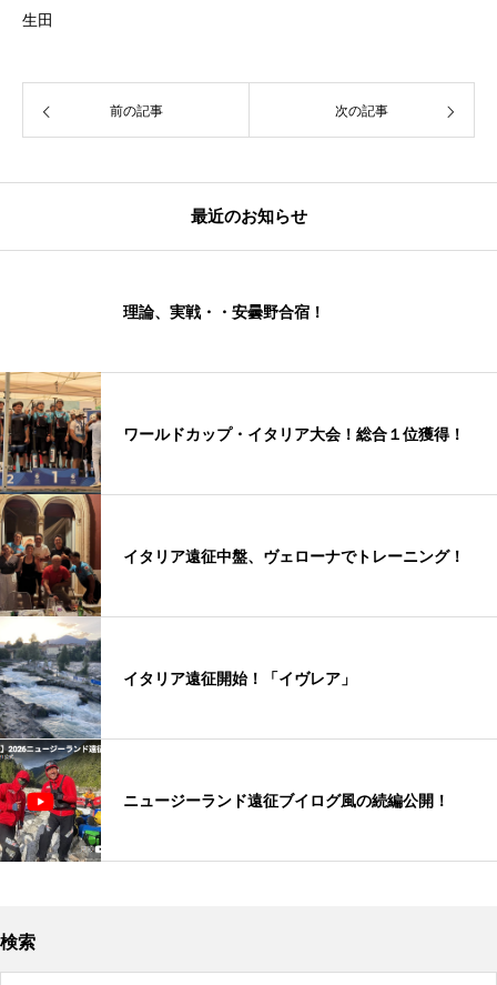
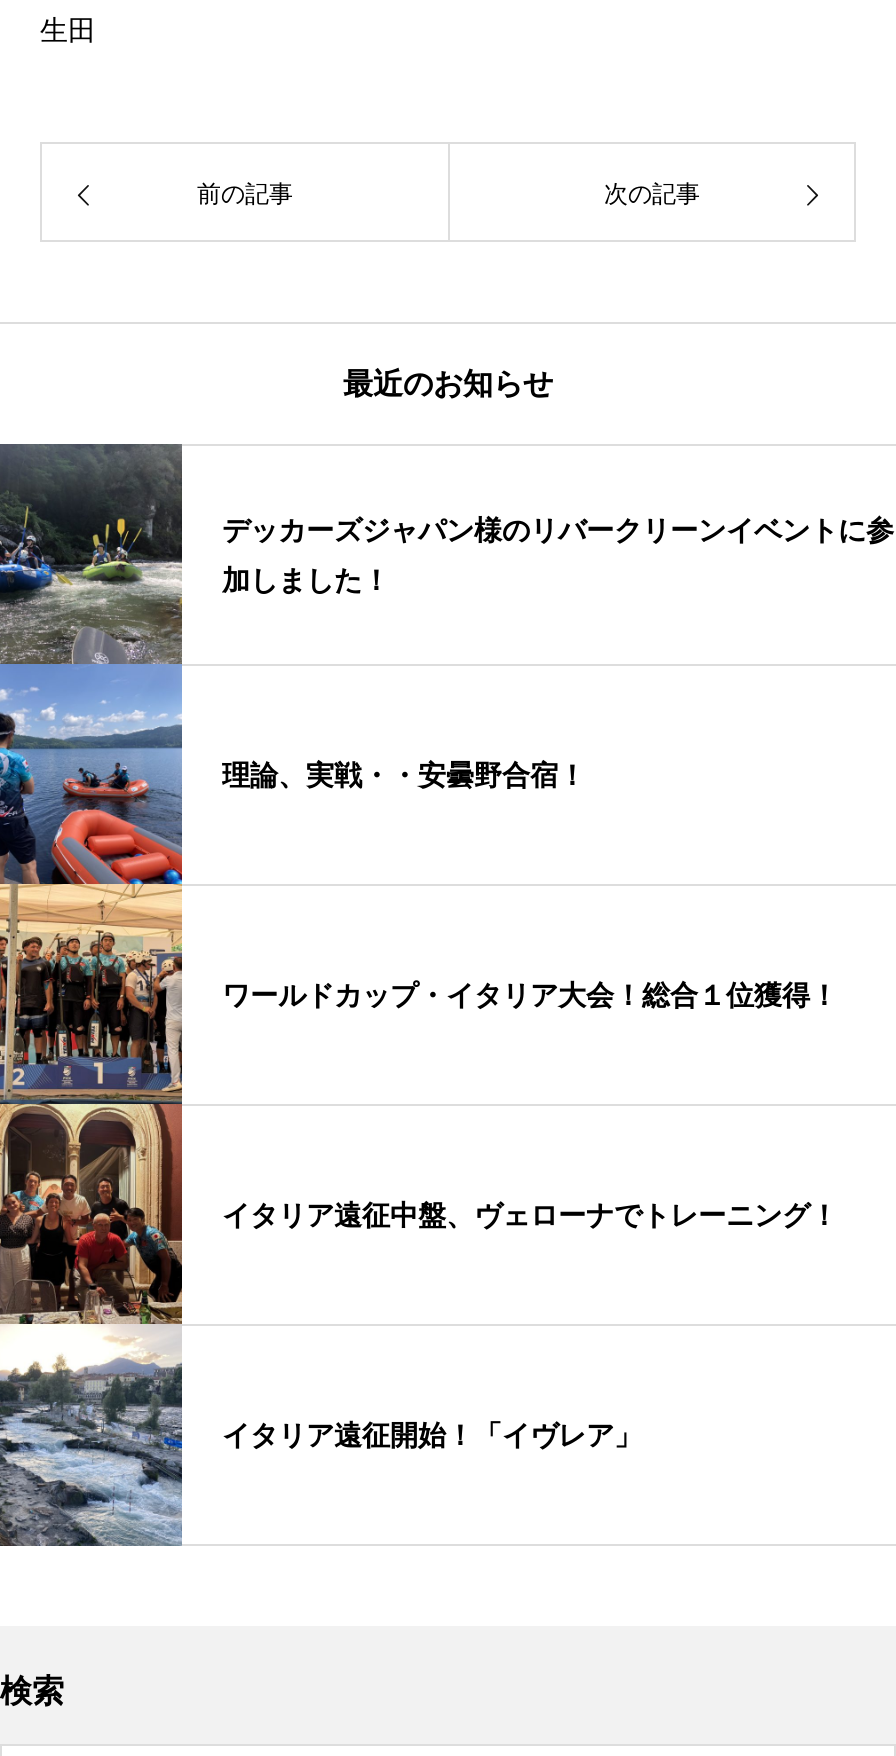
none -> [6,442,894,886] [image] | デッカーズジャパン様のリバークリーンイベントに参 | 加しました！
moved [123,303,465,687] -> [222,759,838,1451]: 理論、実戦・・安曇野合宿！ | ワールドカップ・イタリア大会！総合１位獲得！ | イタリア遠征中盤、ヴェローナでトレーニング！ | イタリア遠征開始！「イヴレア」
[3,737,449,862] [image] | ニュージーランド遠征ブイログ風の続編公開！ -> none

